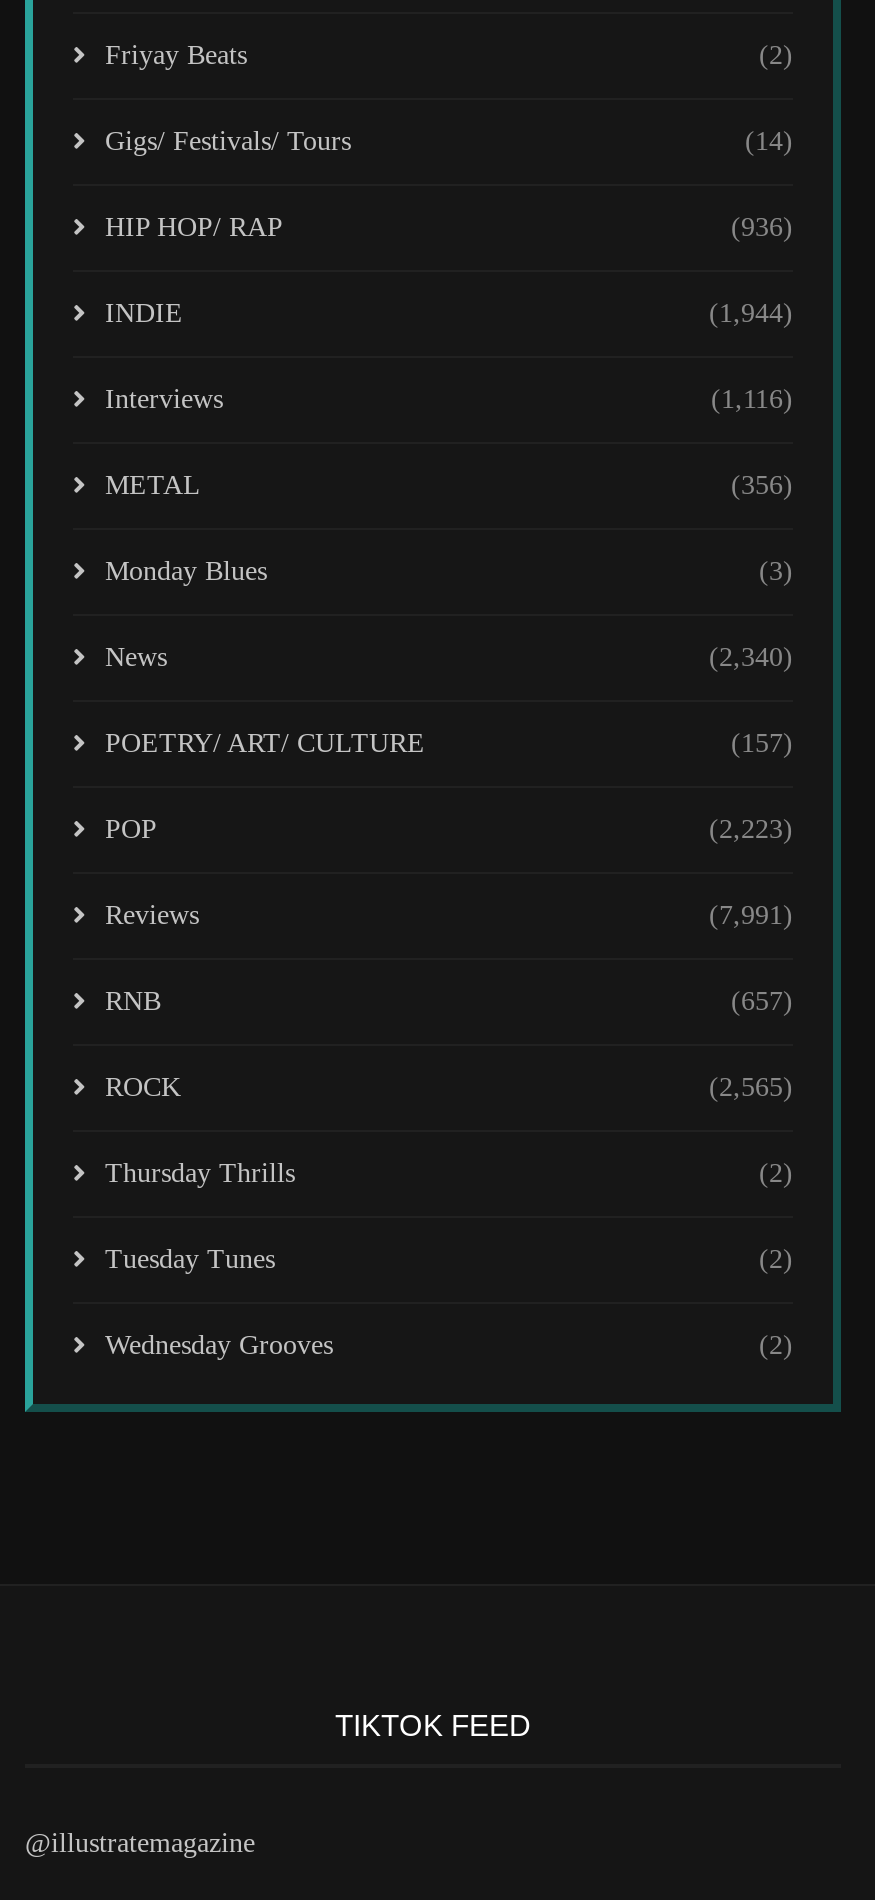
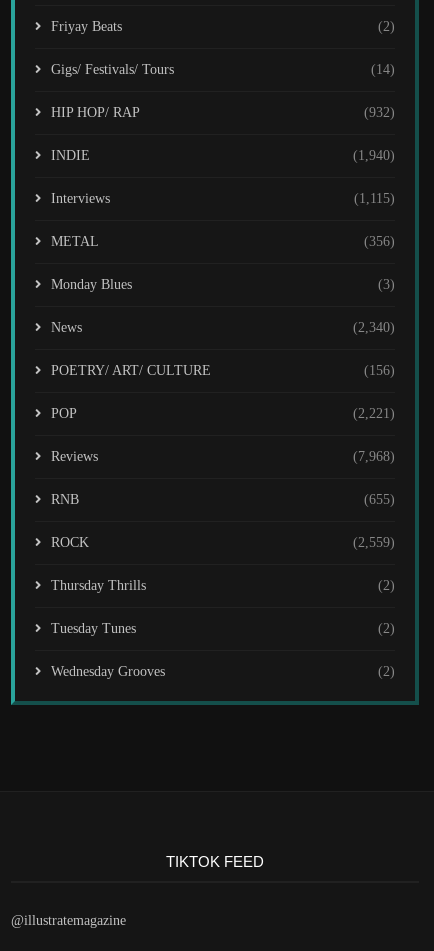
[731,211,793,241] (936) -> [364,104,395,119] (932)
[709,297,793,327] (1,944) -> [353,147,395,162] (1,940)
[711,383,793,413] (1,116) -> [354,190,395,205] (1,115)
[731,727,793,757] (157) -> [364,362,395,377] (156)
[709,813,793,843] (2,223) -> [353,405,395,420] (2,221)
[709,899,793,929] (7,991) -> [353,448,395,463] (7,968)
[731,985,793,1015] (657) -> [364,491,395,506] (655)
[709,1071,793,1101] (2,565) -> [353,534,395,549] (2,559)

